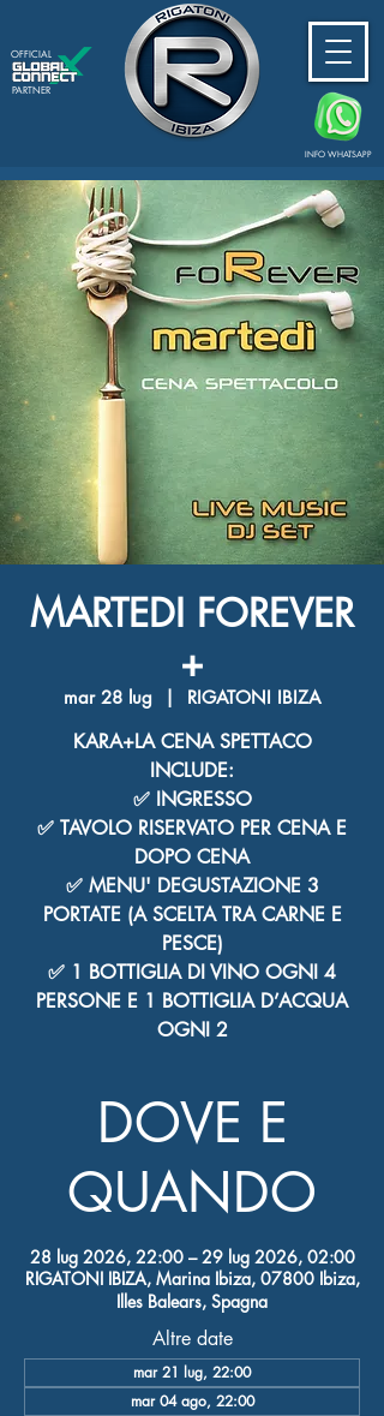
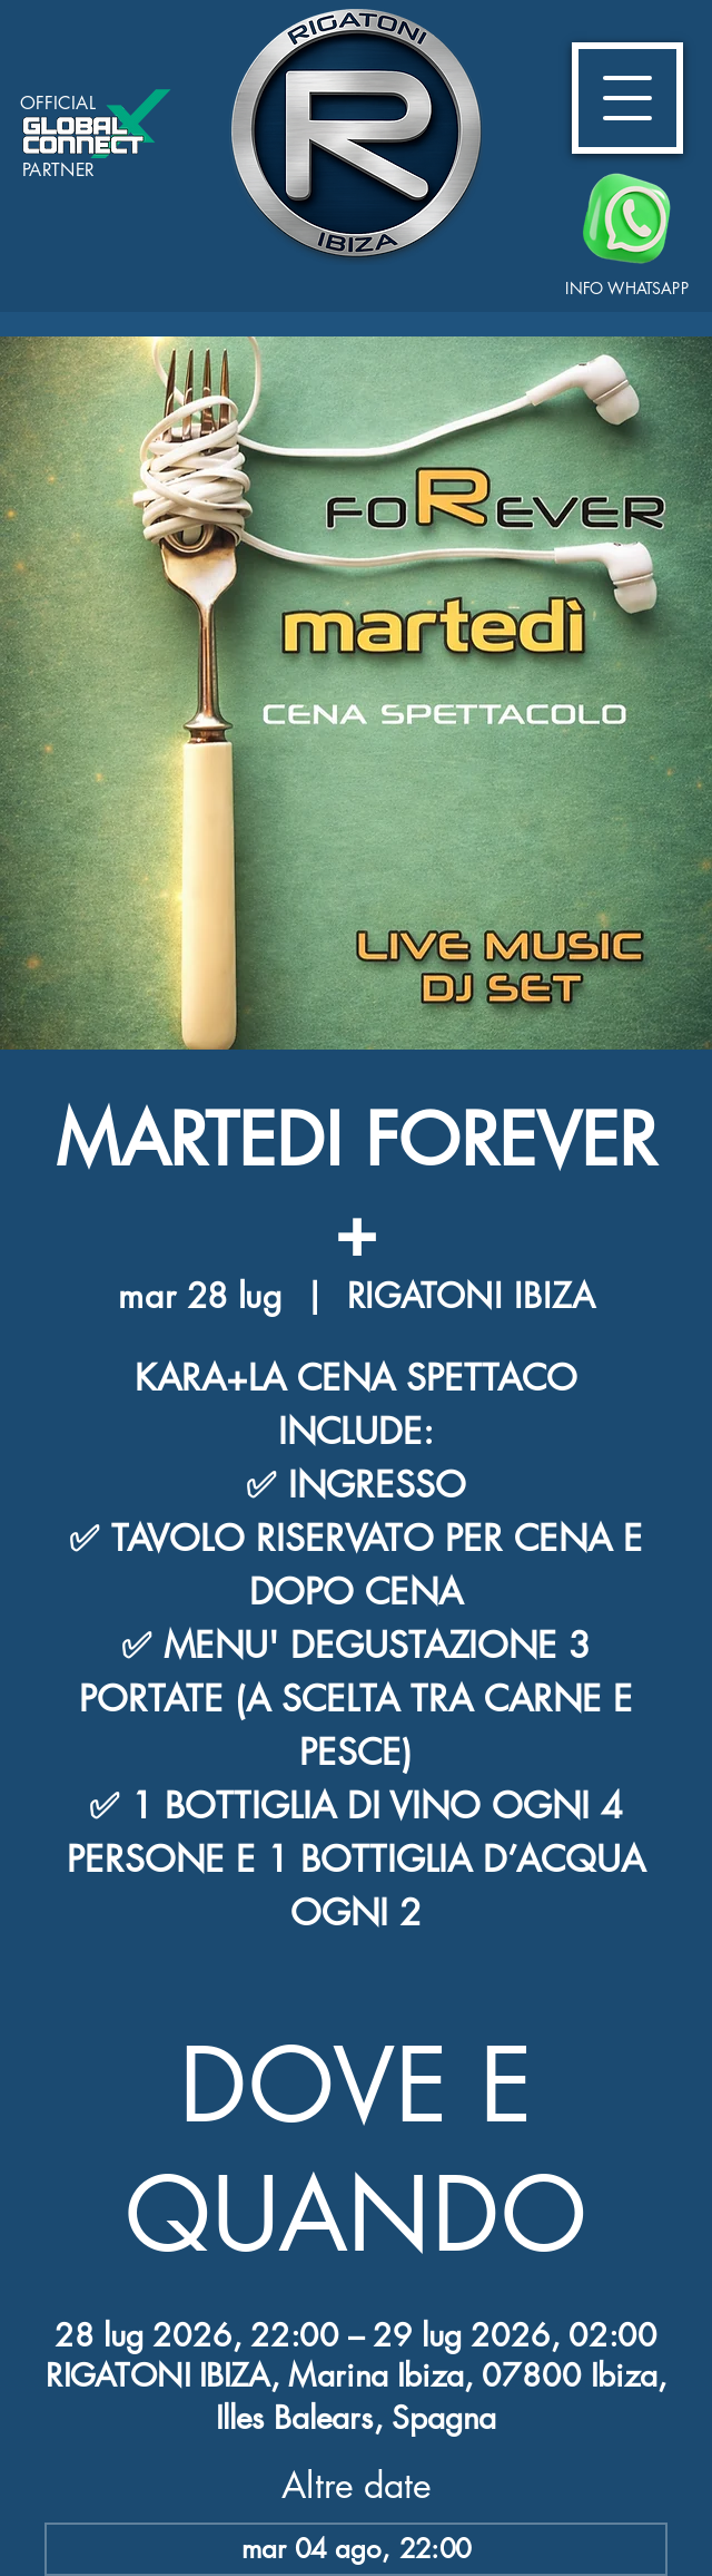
[133,1362,251,1382] mar 21 lug, 22:00 -> none

